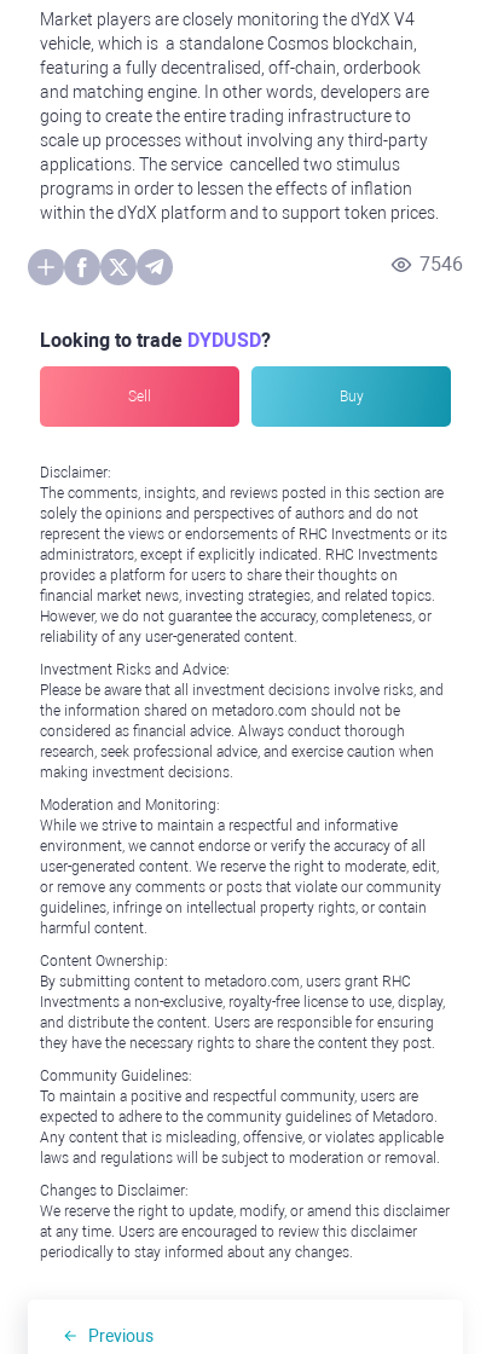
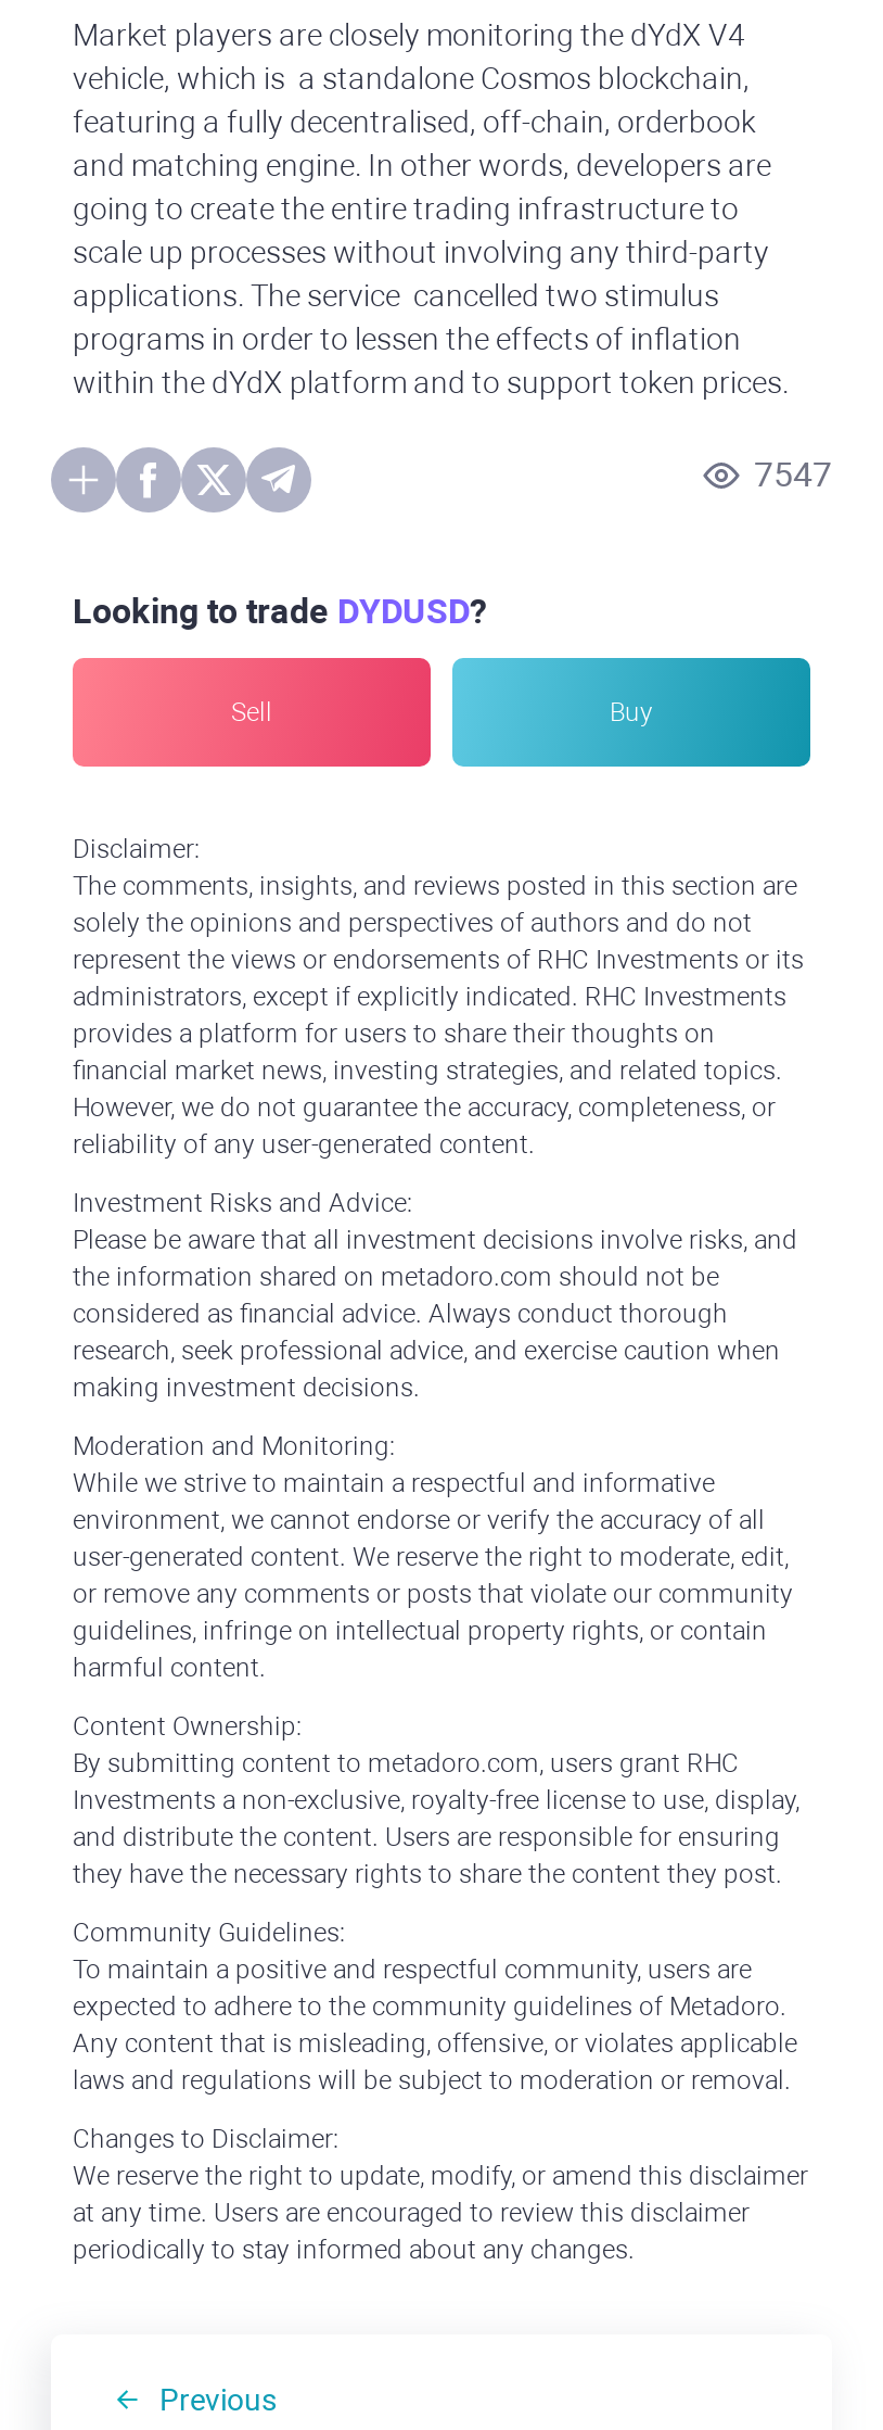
[419,252,463,275] 7546 -> [754,453,832,494] 7547

